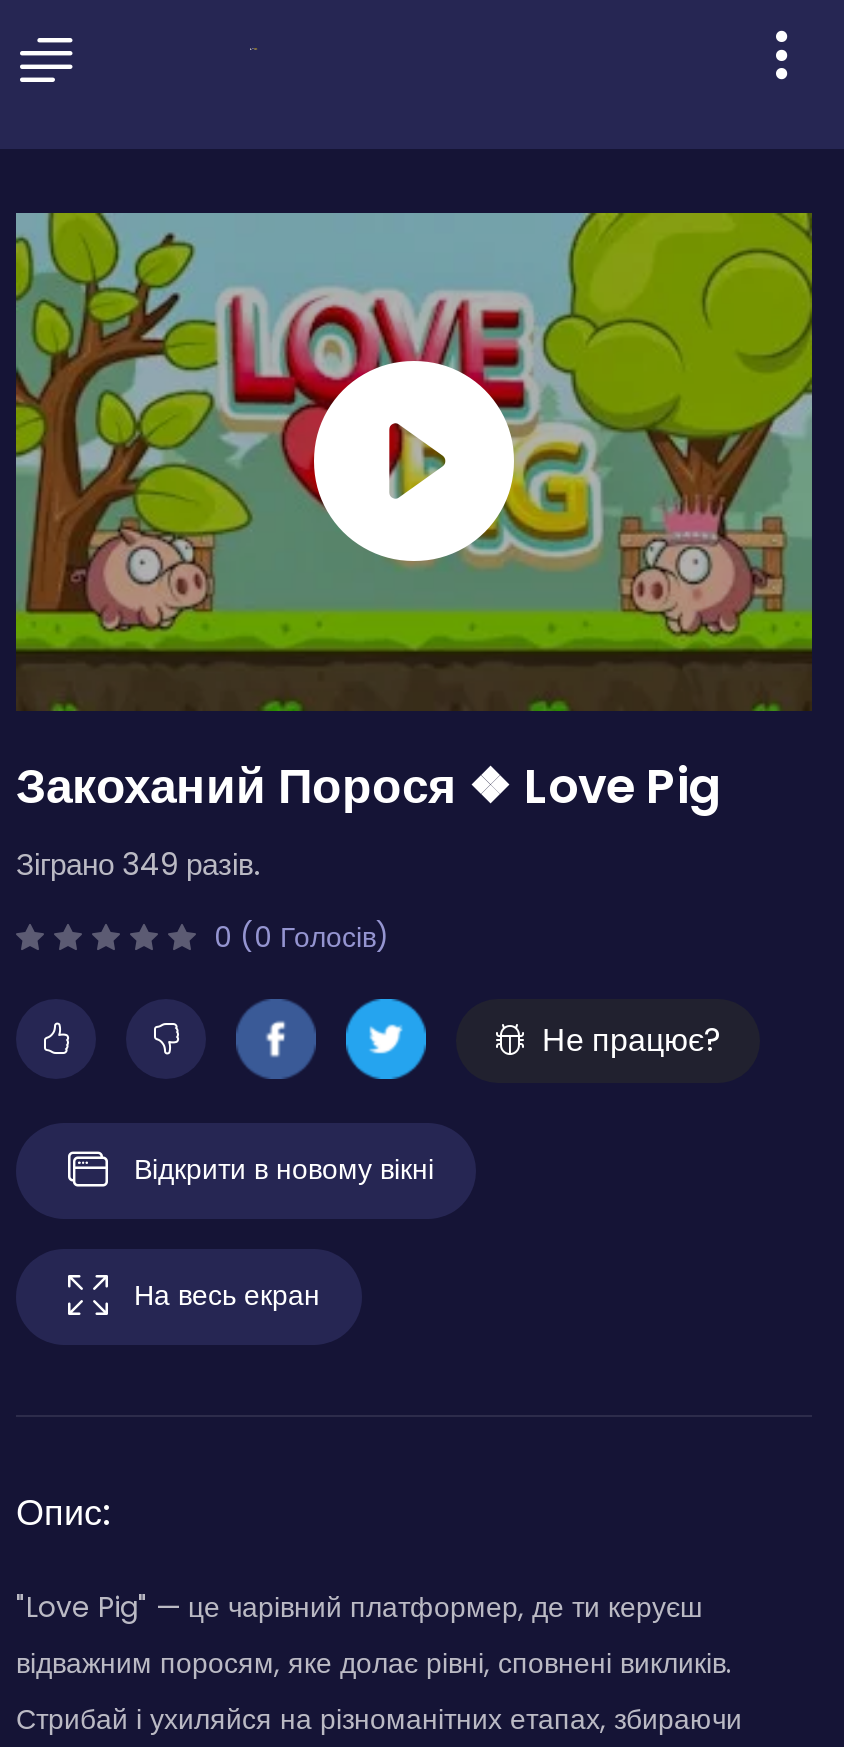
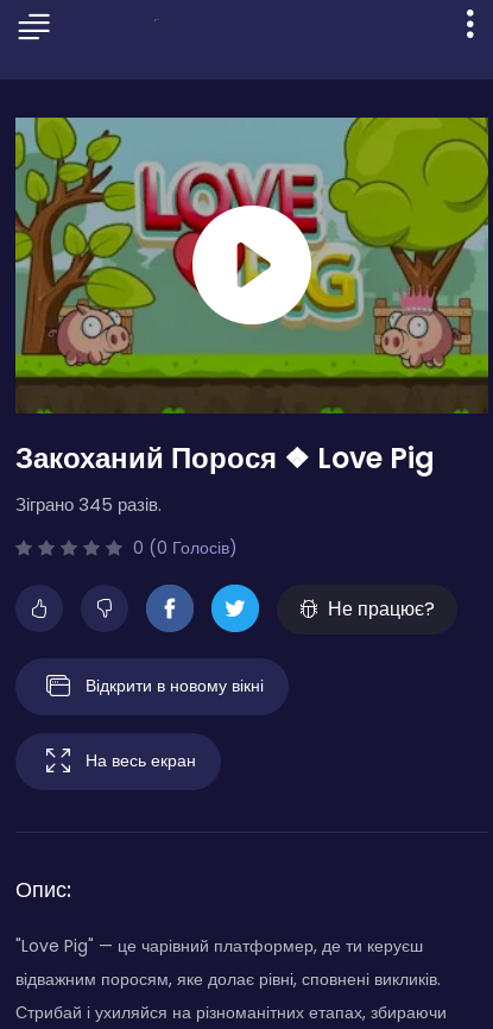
[16,843,260,885] Зіграно 349 разів. -> [15,492,162,517] Зіграно 345 разів.

